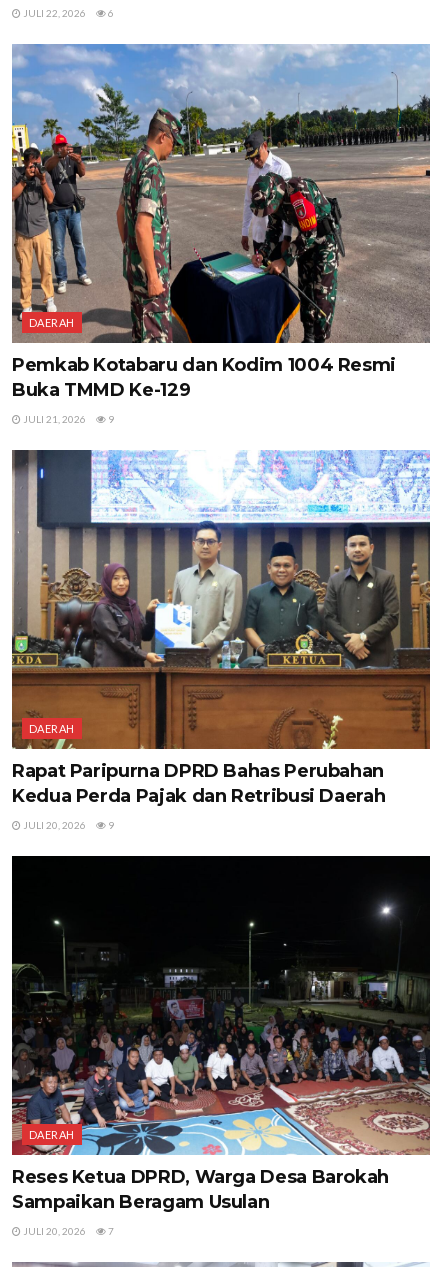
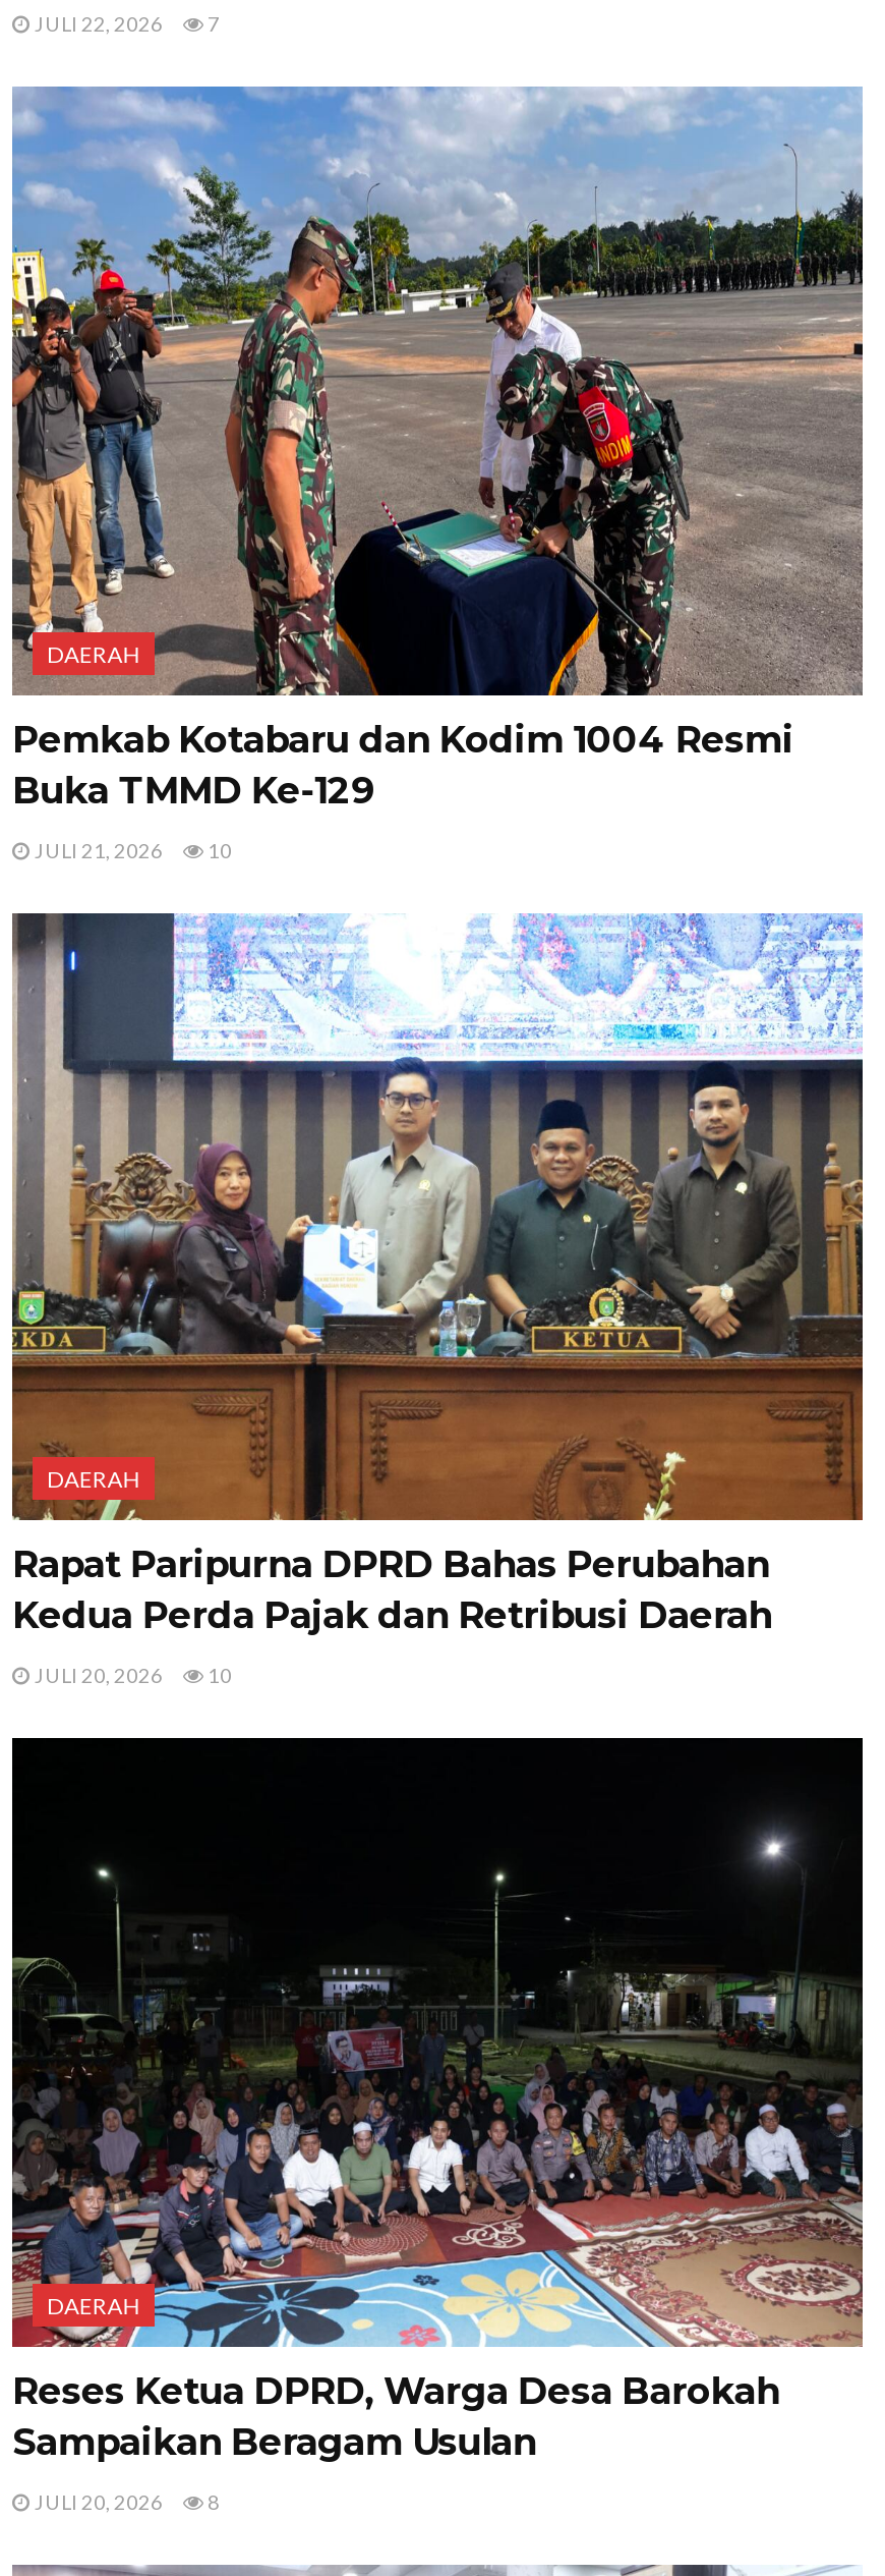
[21,7,114,19] JULI 22, 2026 6 -> [31,10,220,35] JULI 22, 2026 7
[21,413,114,425] JULI 21, 2026 9 -> [31,837,232,861] JULI 21, 2026 10
[21,819,114,831] JULI 20, 2026 9 -> [31,1663,232,1688] JULI 20, 2026 10
[21,1225,114,1237] JULI 20, 2026 7 -> [31,2490,220,2514] JULI 20, 2026 8

